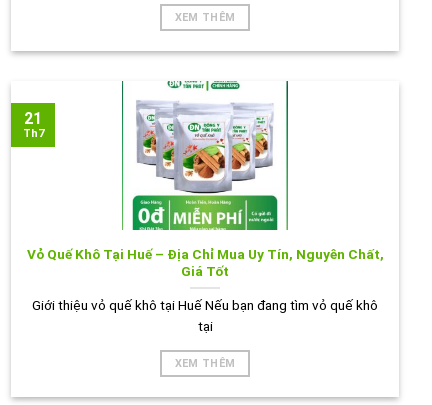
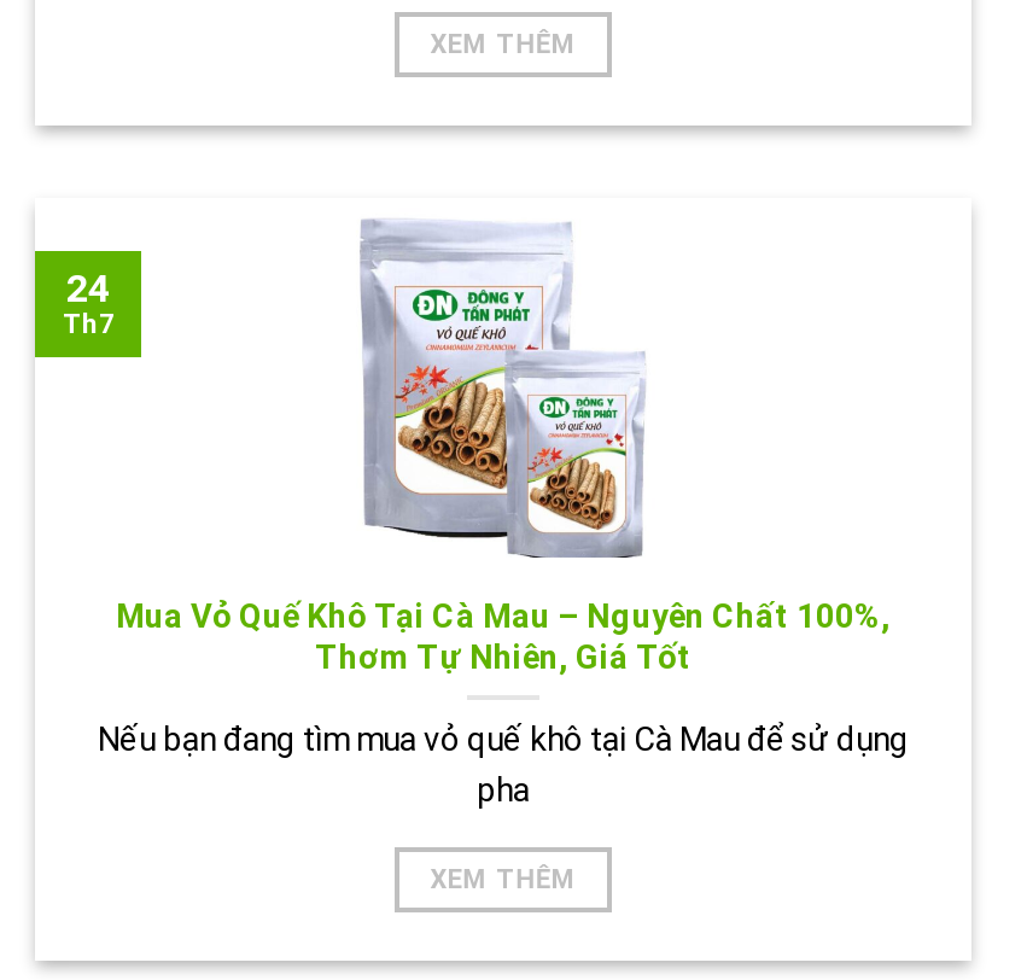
[26,80,383,279] [image] | Vỏ Quế Khô Tại Huế – Địa Chỉ Mua Uy Tín, Nguyên Chất, | Giá Tốt -> [116,198,891,676] [image] | Mua Vỏ Quế Khô Tại Cà Mau – Nguyên Chất 100%, | Thơm Tự Nhiên, Giá Tốt
[24,109,42,128] 21 -> [66,266,110,312] 24
[32,297,378,334] Giới thiệu vỏ quế khô tại Huế Nếu bạn đang tìm vỏ quế khô | tại -> [98,721,909,810] Nếu bạn đang tìm mua vỏ quế khô tại Cà Mau để sử dụng | pha

